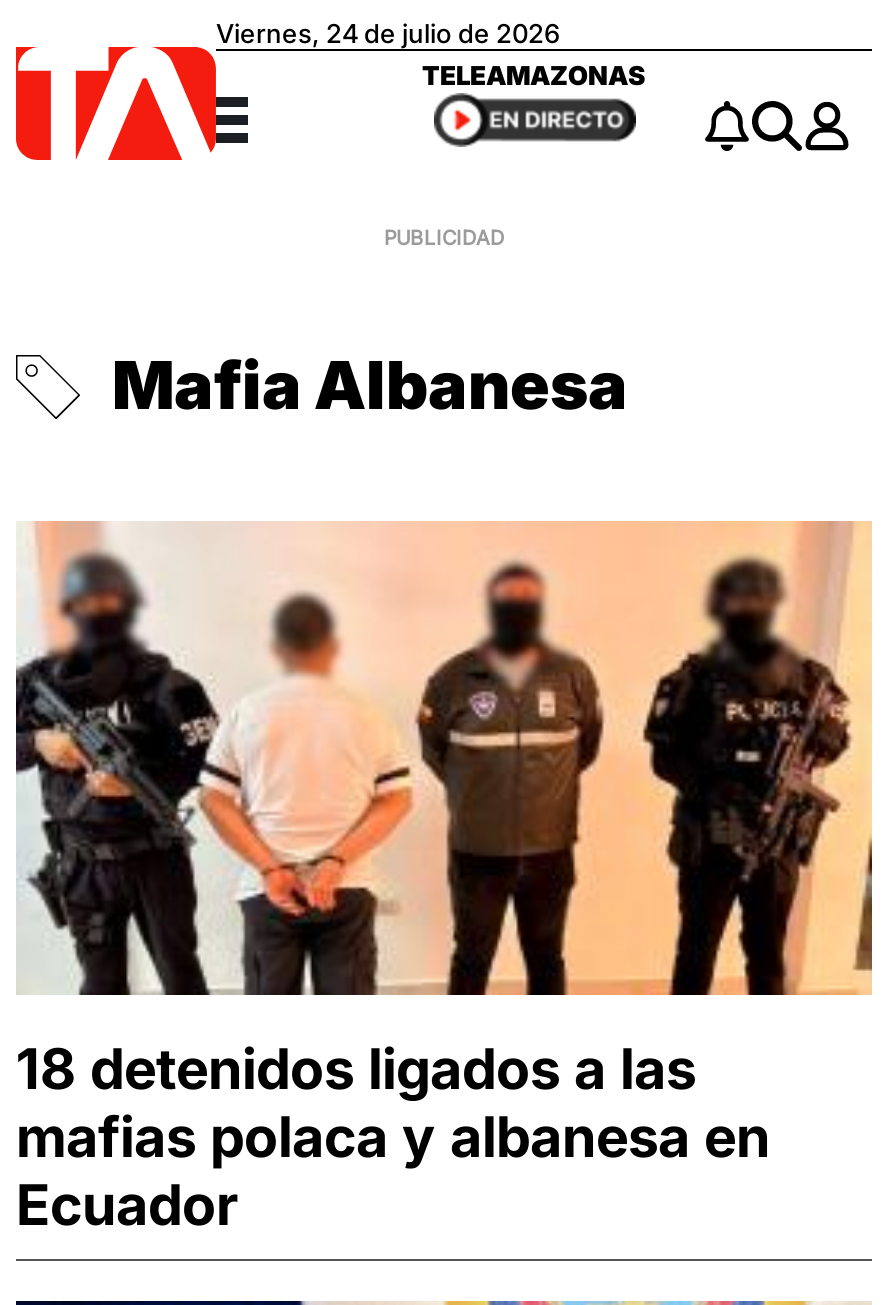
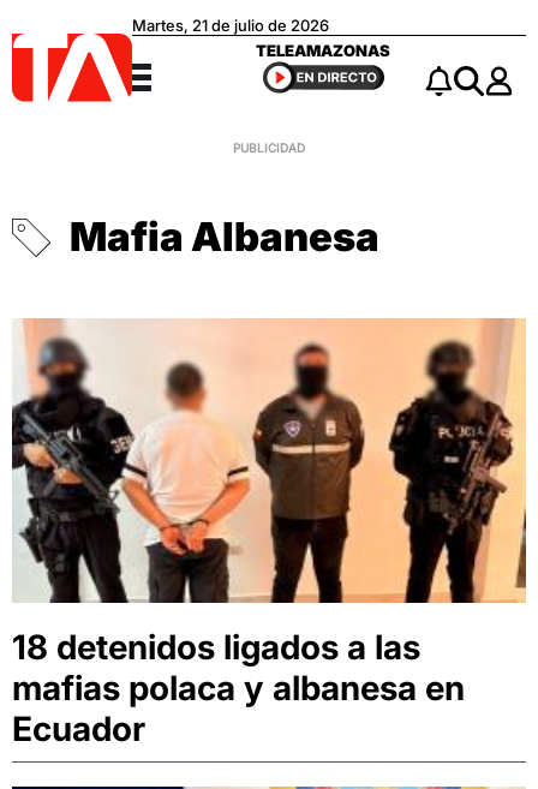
[216,18,560,50] Viernes, 24 de julio de 2026 -> [132,16,329,35] Martes, 21 de julio de 2026

